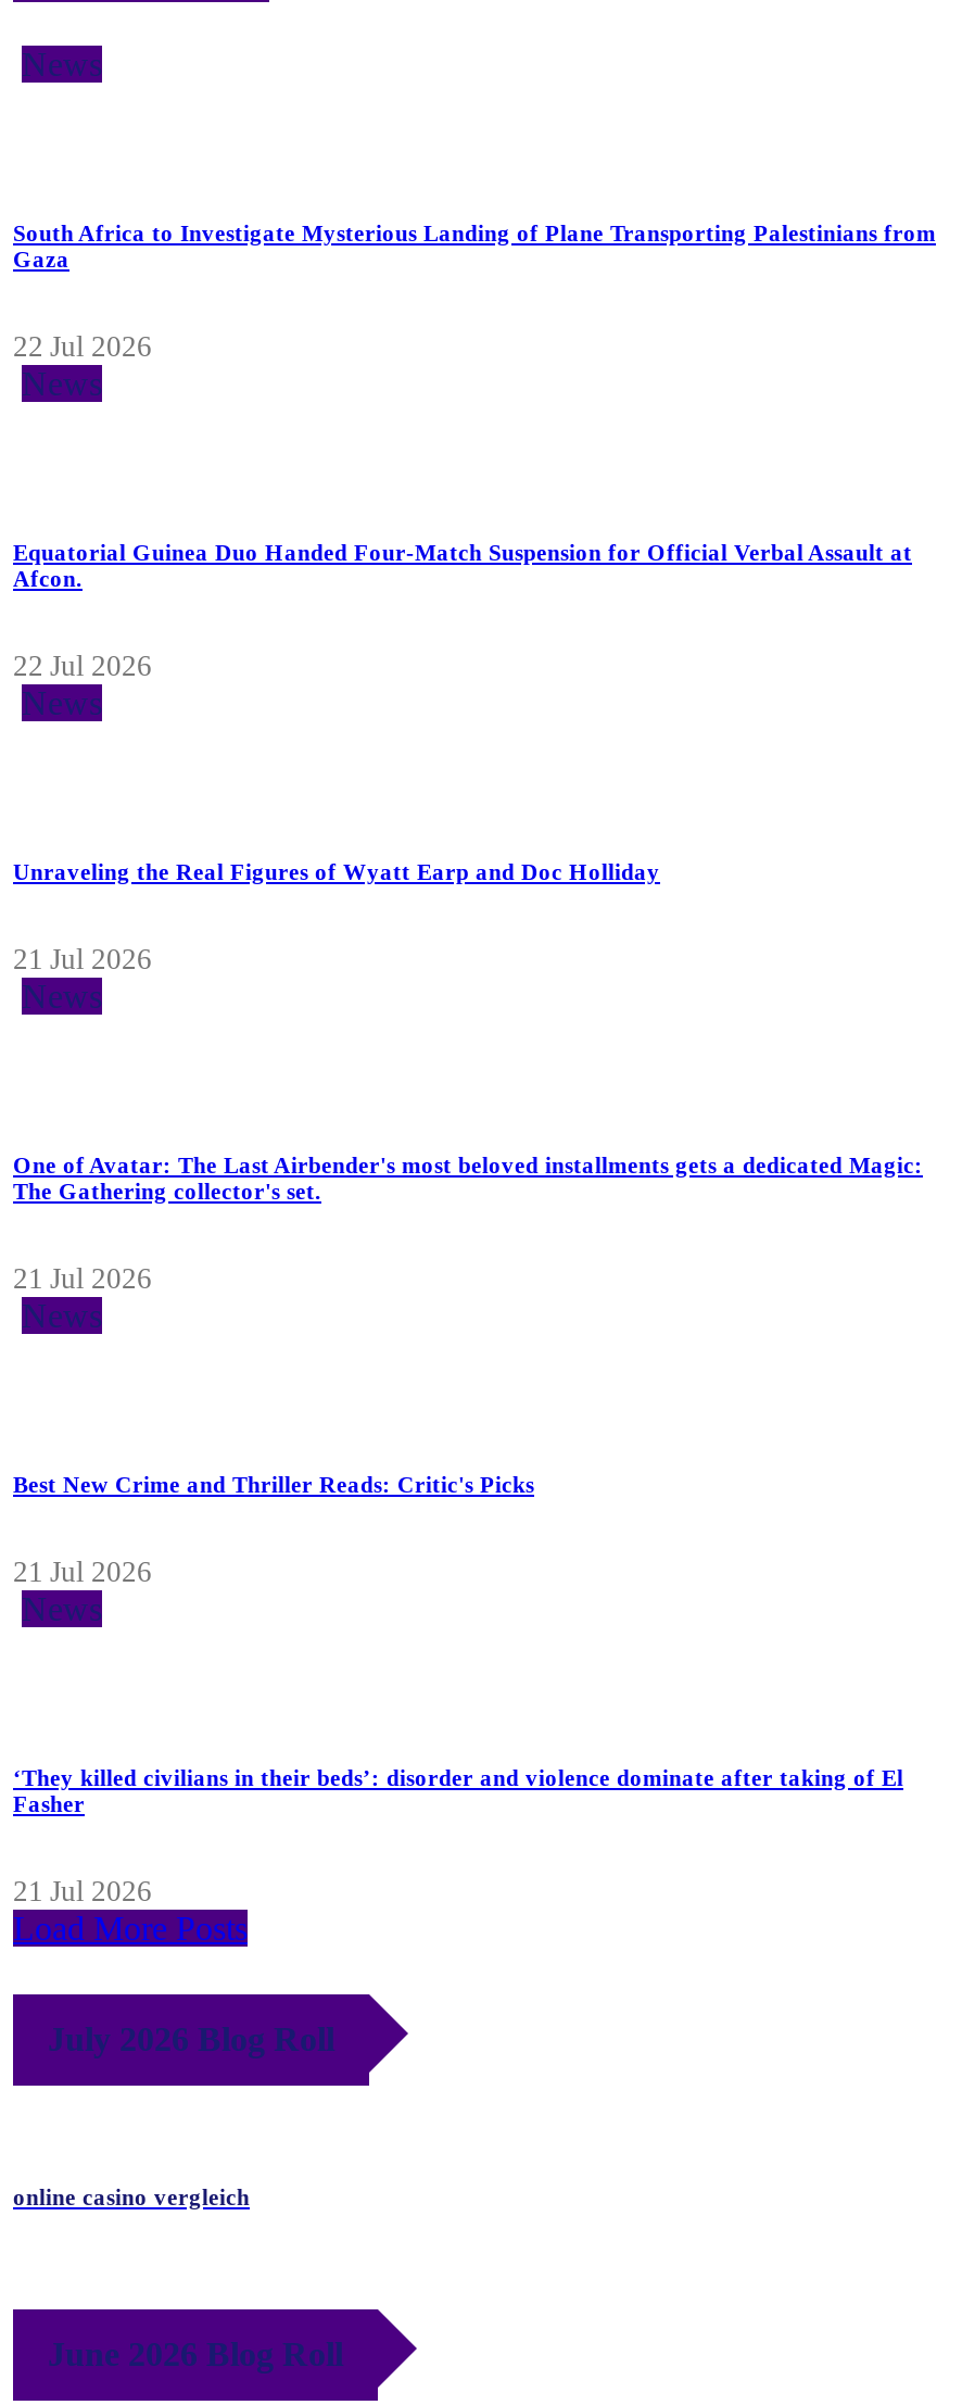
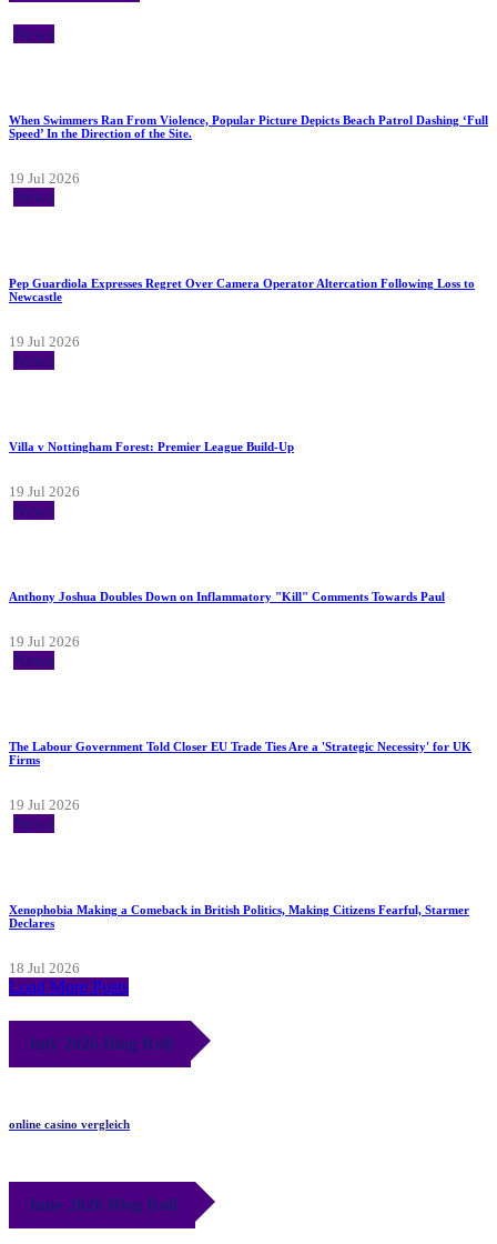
[13,219,936,271] South Africa to Investigate Mysterious Landing of Plane Transporting Palestinians from | Gaza -> [9,113,488,140] When Swimmers Ran From Violence, Popular Picture Depicts Beach Patrol Dashing ‘Full | Speed’ In the Direction of the Site.
[13,330,152,363] 22 Jul 2026 -> [9,170,80,186] 19 Jul 2026
[13,539,912,591] Equatorial Guinea Duo Handed Four-Match Suspension for Official Verbal Assault at | Afcon. -> [9,276,475,303] Pep Guardiola Expresses Regret Over Camera Operator Altercation Following Loss to | Newcastle
[13,649,152,682] 22 Jul 2026 -> [9,333,80,350] 19 Jul 2026
[13,858,660,884] Unraveling the Real Figures of Wyatt Earp and Doc Holliday -> [9,440,294,453] Villa v Nottingham Forest: Premier League Build-Up
[13,942,152,975] 21 Jul 2026 -> [9,483,80,500] 19 Jul 2026
[13,1151,923,1203] One of Avatar: The Last Airbender's most beloved installments gets a dedicated Magic: | The Gathering collector's set. -> [9,589,445,603] Anthony Joshua Doubles Down on Inflammatory "Kill" Comments Towards Paul
[13,1262,152,1294] 21 Jul 2026 -> [9,633,80,649] 19 Jul 2026
[13,1470,534,1496] Best New Crime and Thriller Reads: Critic's Picks -> [9,739,471,766] The Labour Government Told Closer EU Trade Ties Are a 'Strategic Necessity' for UK | Firms
[13,1555,152,1587] 21 Jul 2026 -> [9,796,80,813] 19 Jul 2026
[13,1763,903,1815] ‘They killed civilians in their beds’: disorder and violence dominate after taking of El | Fasher -> [9,903,469,929] Xenophobia Making a Comeback in British Politics, Making Citizens Fearful, Starmer | Declares
[13,1874,152,1907] 21 Jul 2026 -> [9,959,80,976] 18 Jul 2026

